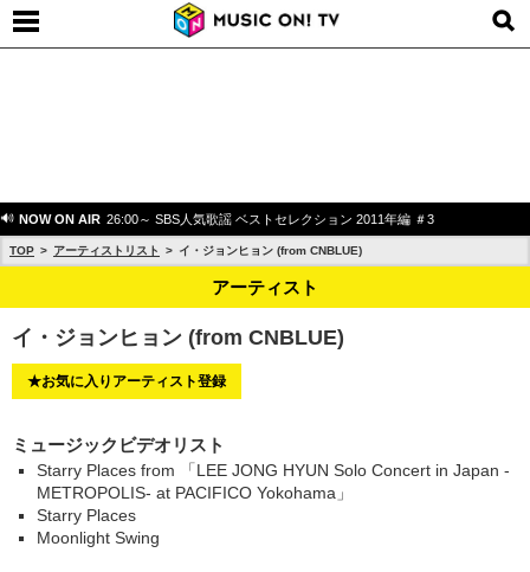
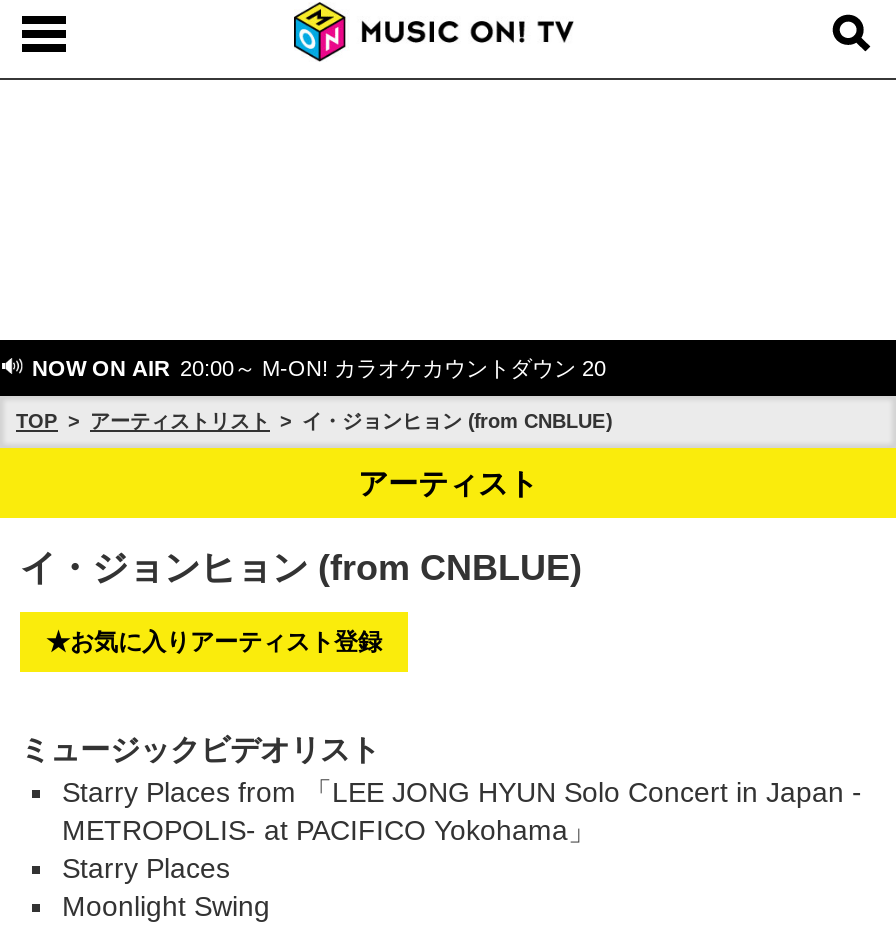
[15,212,434,226] NOW ON AIR 26:00～ SBS人気歌謡 ベストセレクション 2011年編 ＃3 -> [26,356,606,380] NOW ON AIR 20:00～ M-ON! カラオケカウントダウン 20

